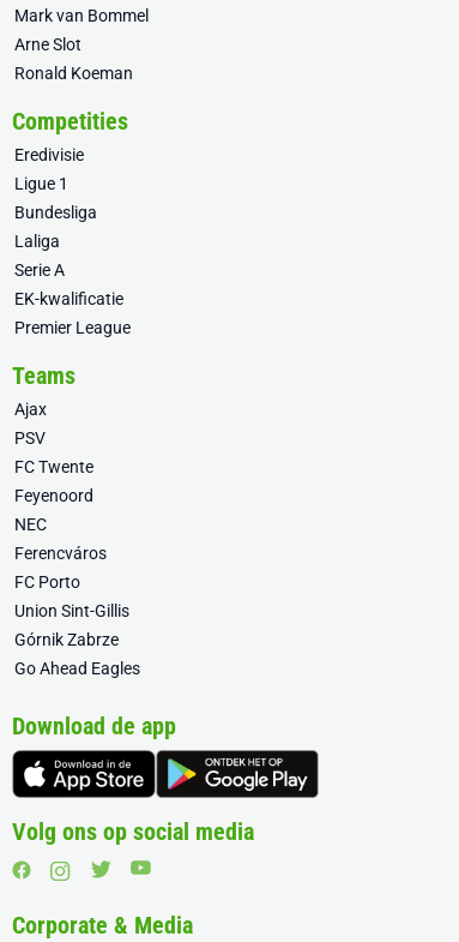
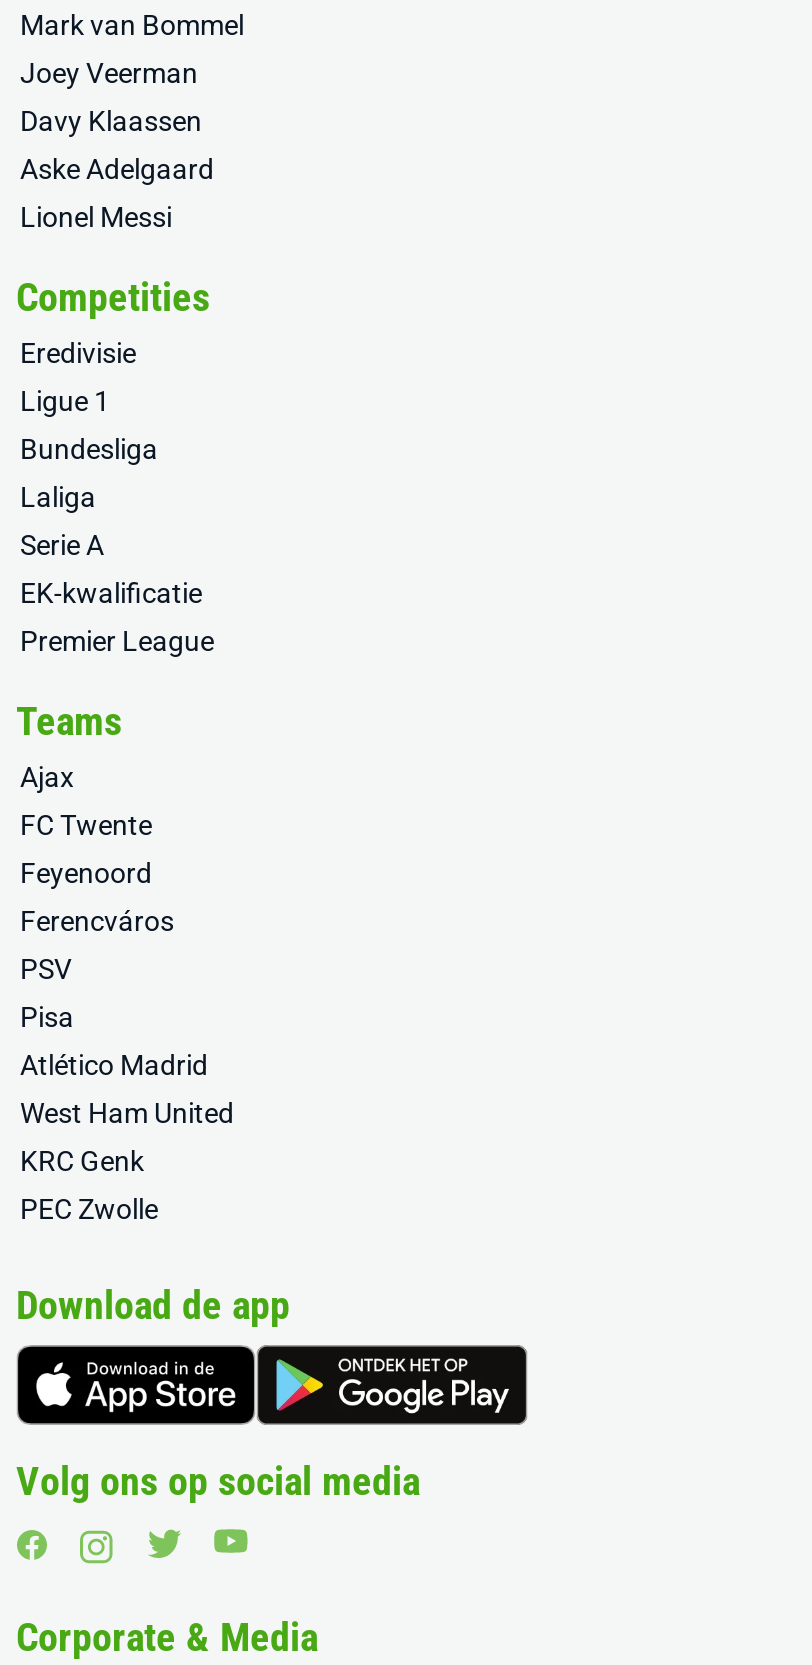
[14,35,133,83] Arne Slot | Ronald Koeman -> [20,57,214,233] Joey Veerman | Davy Klaassen | Aske Adelgaard | Lionel Messi
[14,428,46,448] PSV -> none
[14,515,47,534] NEC -> none
[14,572,140,678] FC Porto | Union Sint-Gillis | Górnik Zabrze | Go Ahead Eagles -> [20,953,234,1225] PSV | Pisa | Atlético Madrid | West Ham United | KRC Genk | PEC Zwolle

